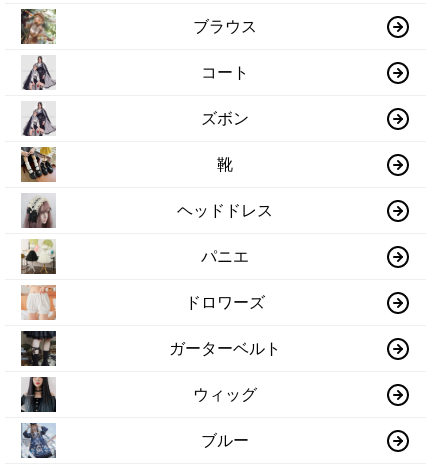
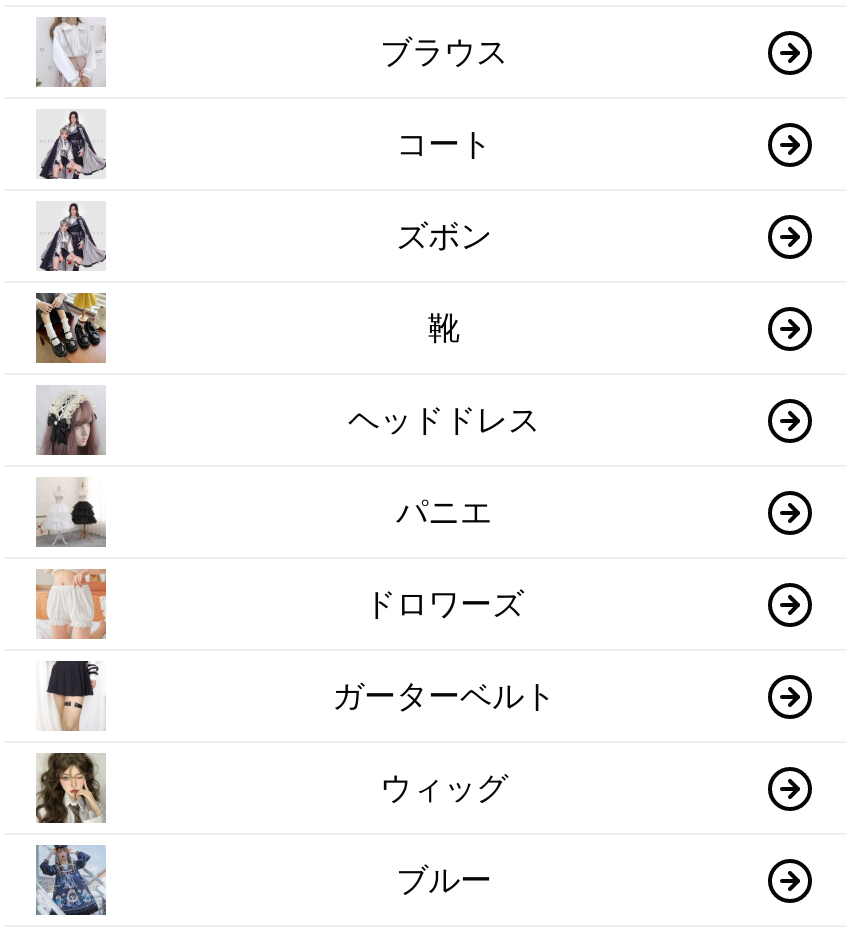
[20,8,57,44] [image] -> [34,17,106,87] [image]
[21,239,57,275] [image] -> [36,479,106,549] [image]
[20,330,57,367] [image] -> [36,661,106,733] [image]
[21,376,56,413] [image] -> [34,753,104,825] [image]

